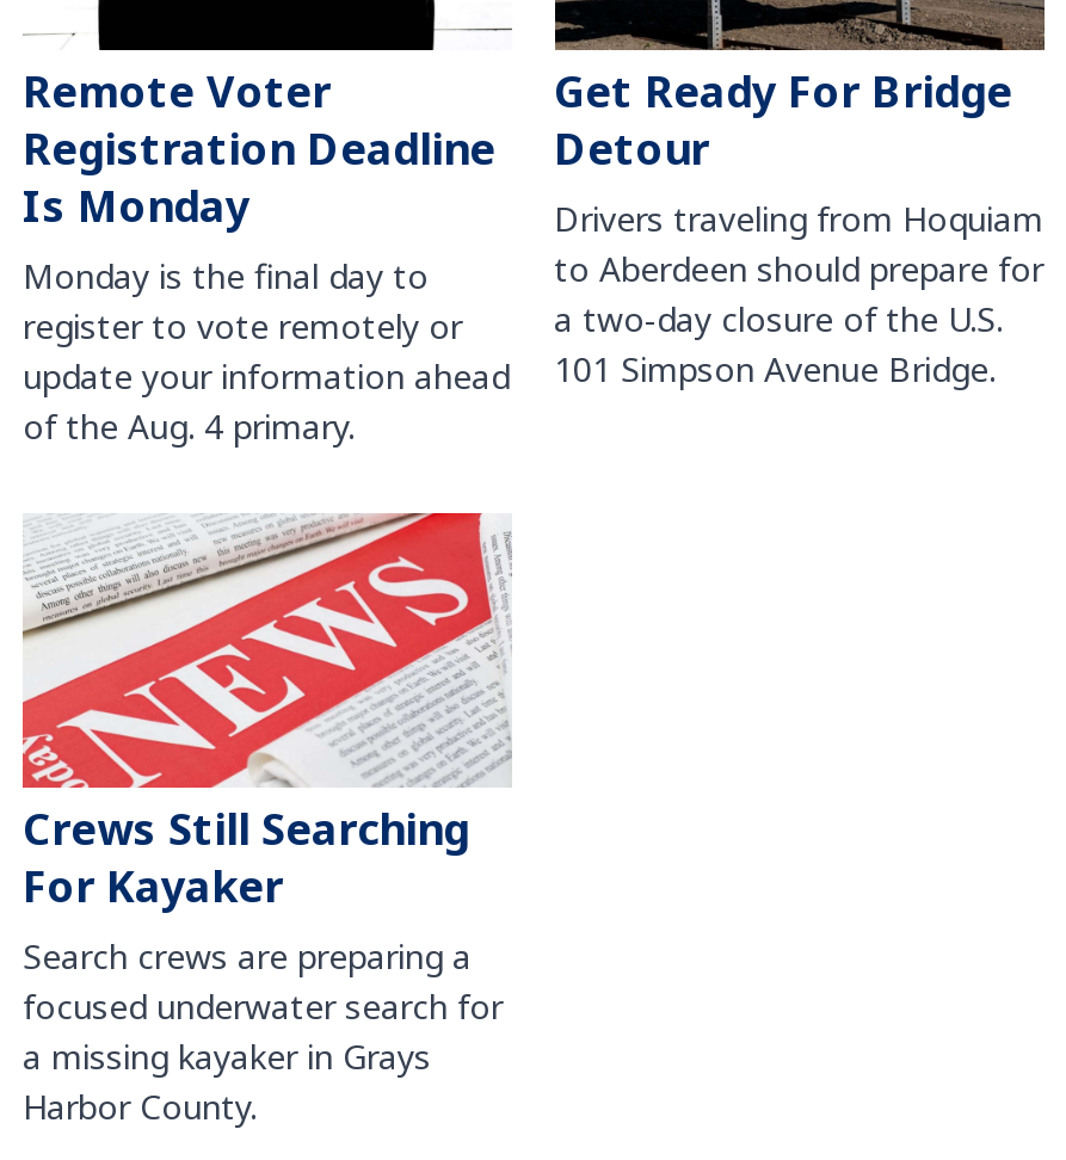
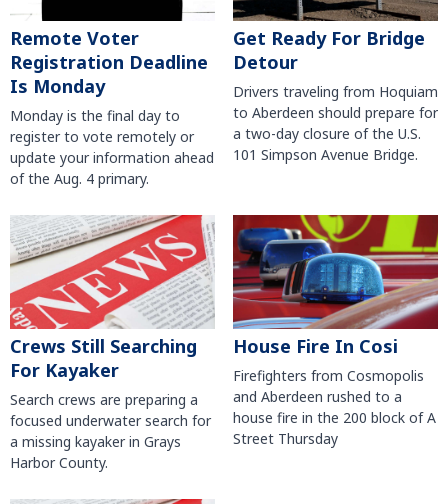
none -> [232,214,439,448] [image] | House Fire In Cosi | Firefighters from Cosmopolis | and Aberdeen rushed to a | house fire in the 200 block of A | Street Thursday

